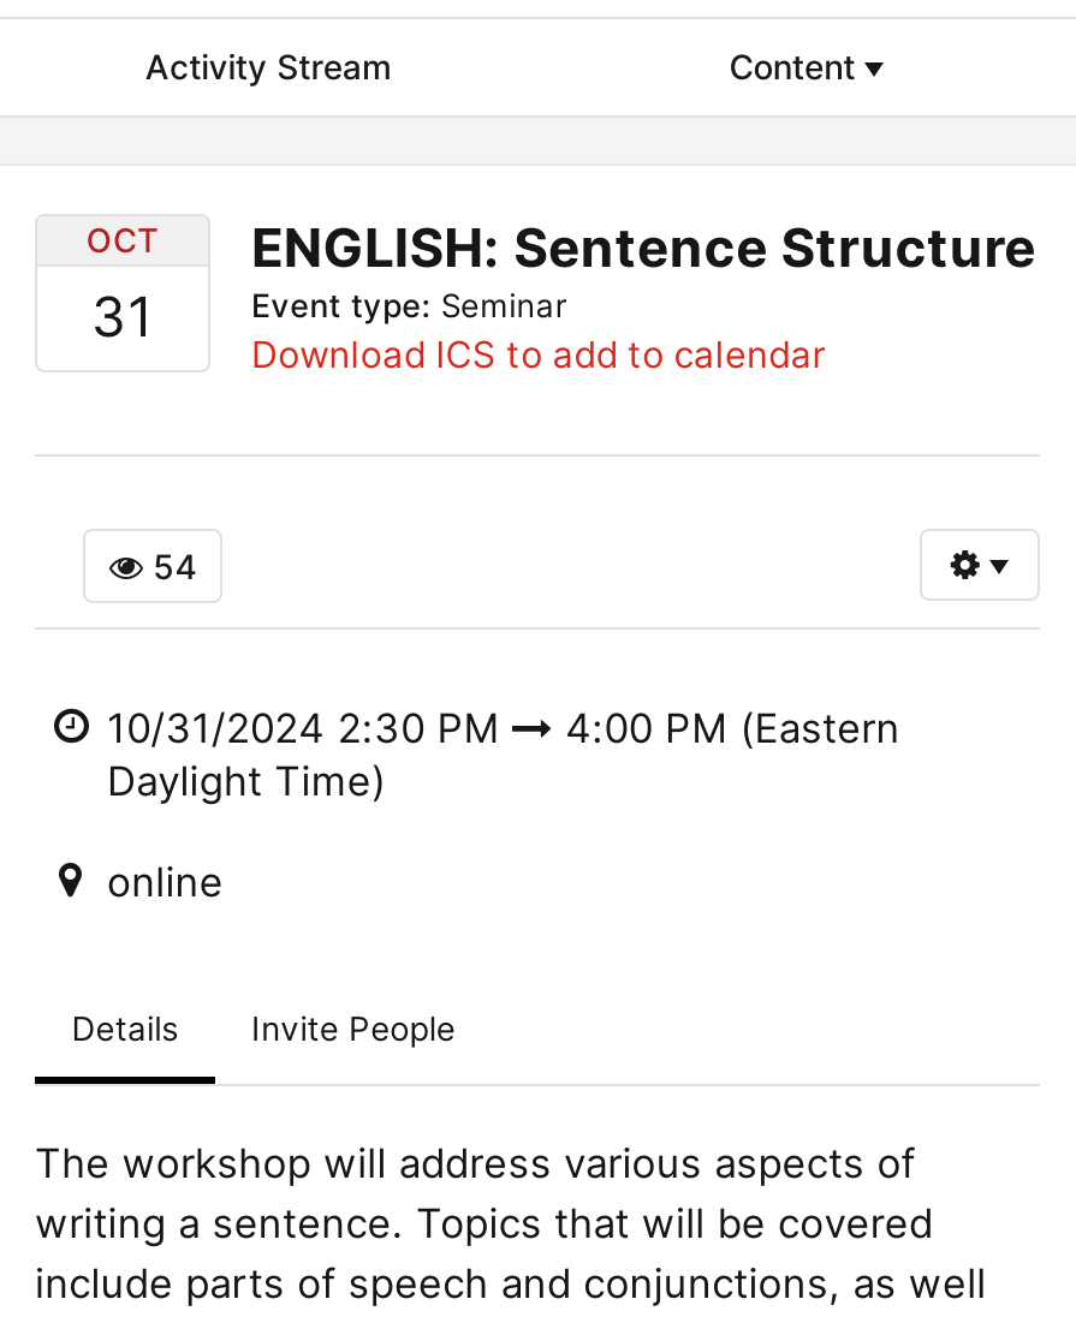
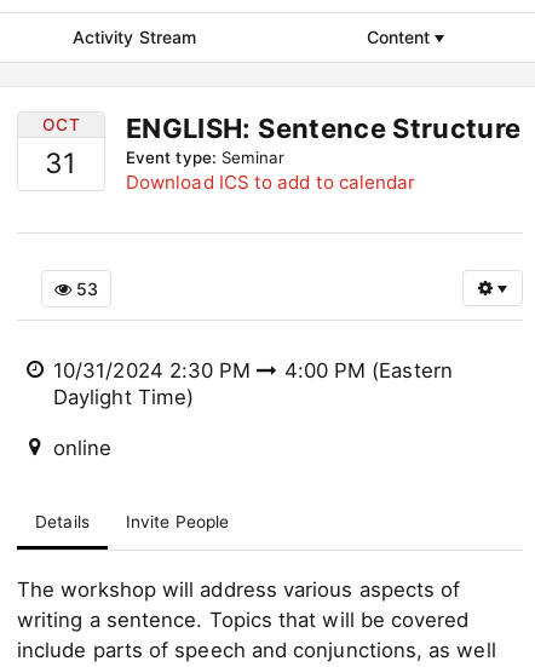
[143,546,197,587] 54 -> [72,279,98,299] 53

